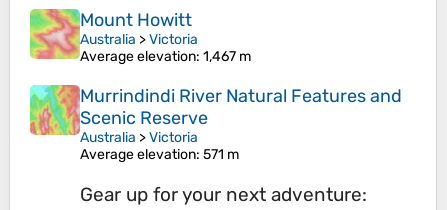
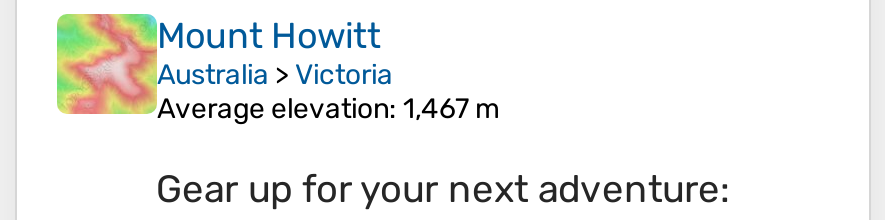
[29,84,402,163] [image] | Murrindindi River Natural Features and | Scenic Reserve | Australia > Victoria | Average elevation: 571 m -> none

